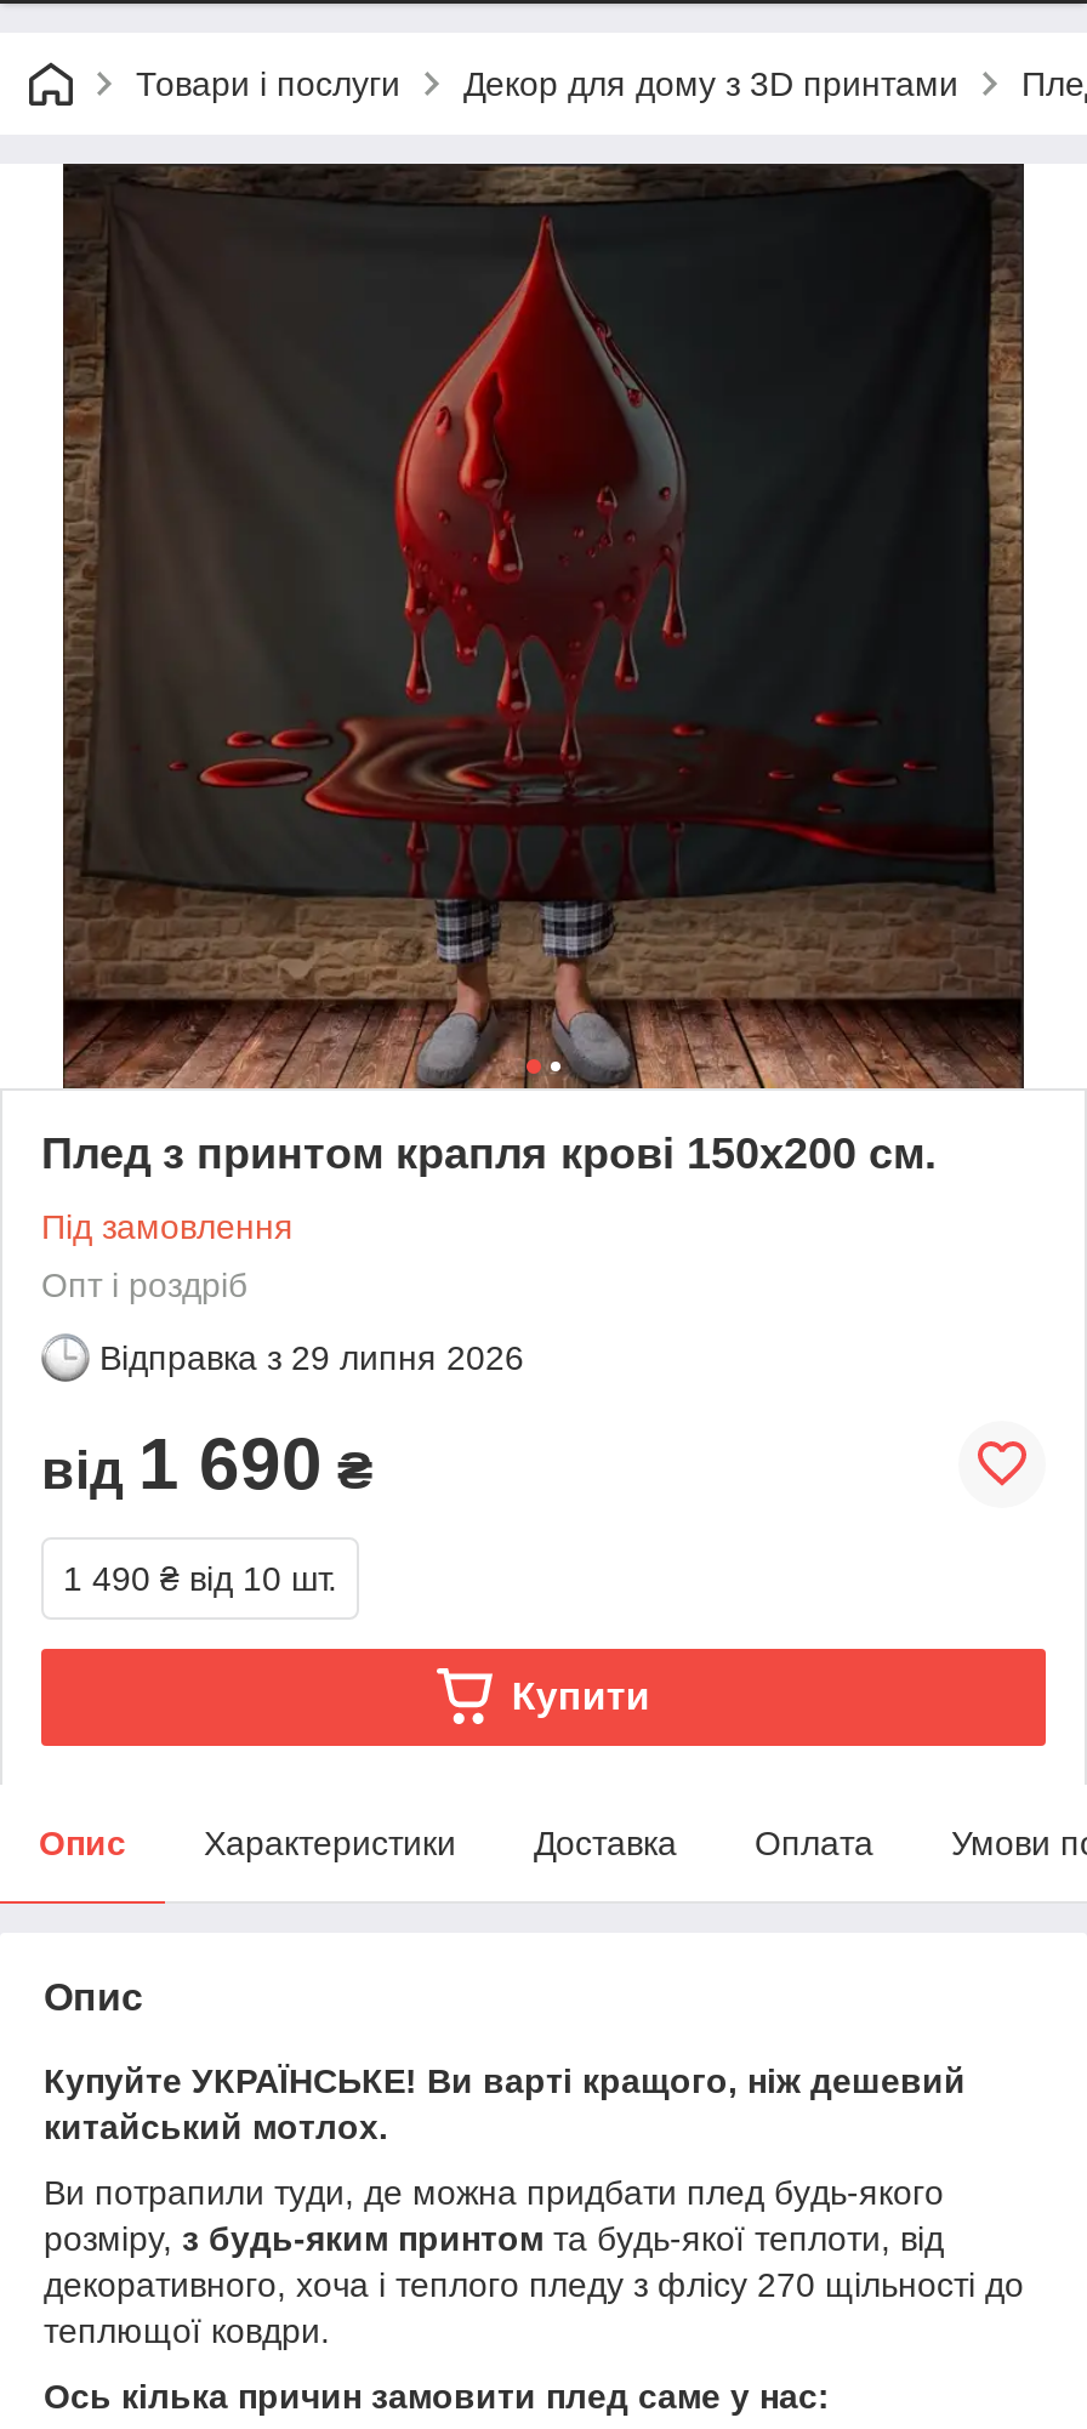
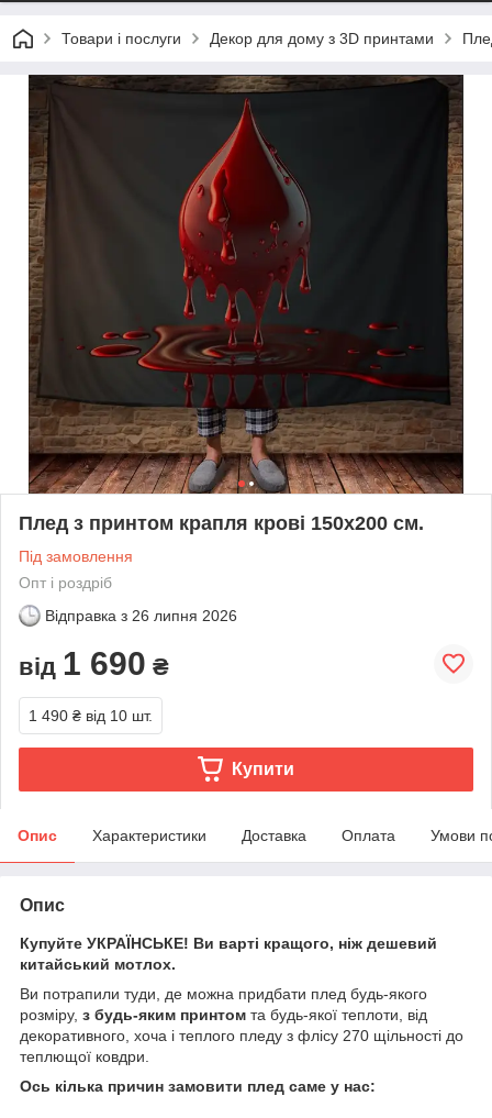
[99,1338,524,1377] Відправка з 29 липня 2026 -> [45,607,237,624] Відправка з 26 липня 2026

